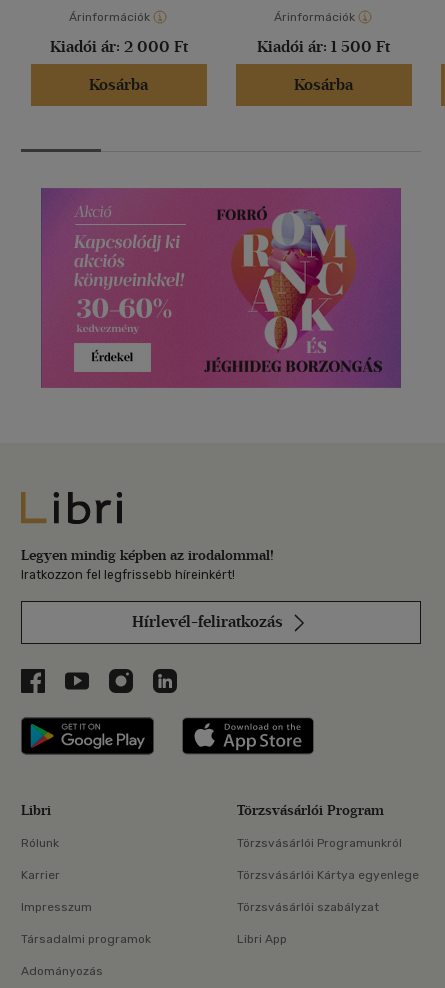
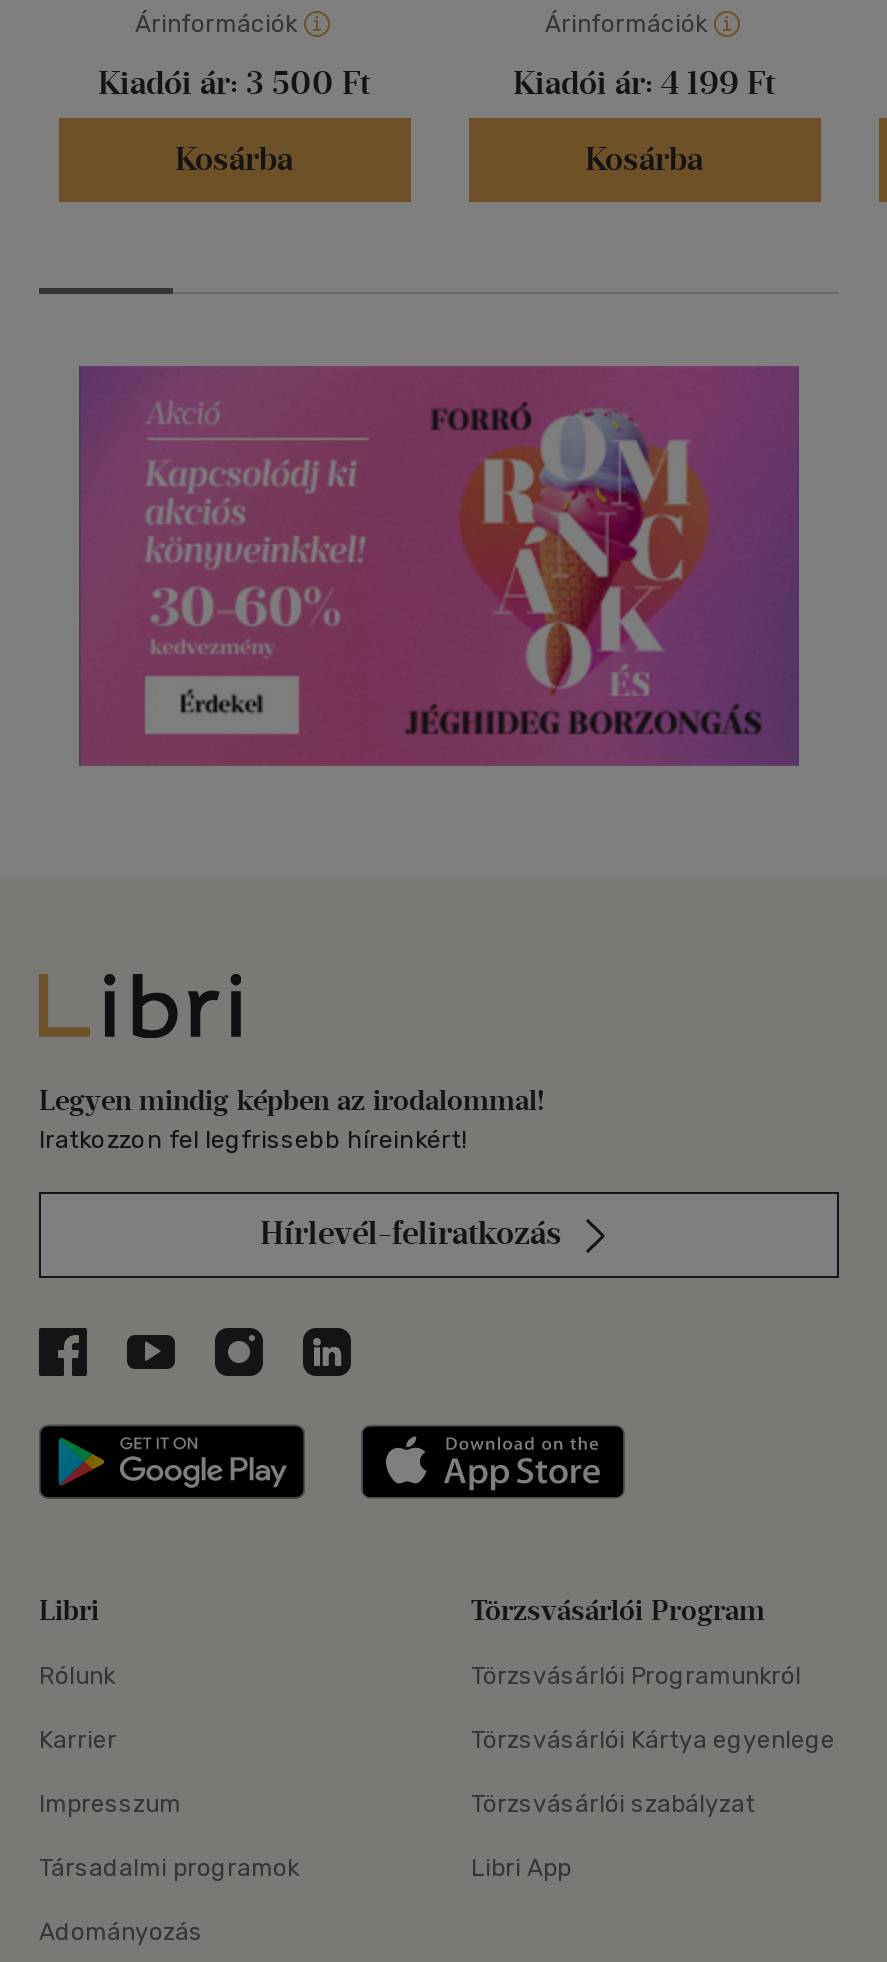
[49,37,187,56] Kiadói ár: 2 000 Ft -> [98,64,370,102] Kiadói ár: 3 500 Ft
[257,37,390,56] Kiadói ár: 1 500 Ft -> [513,64,775,102] Kiadói ár: 4 199 Ft

